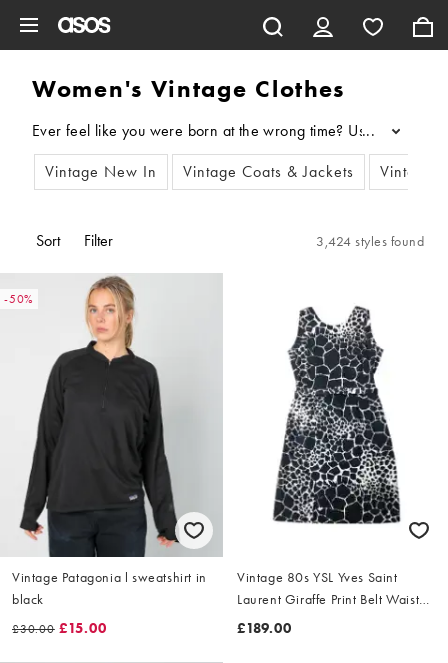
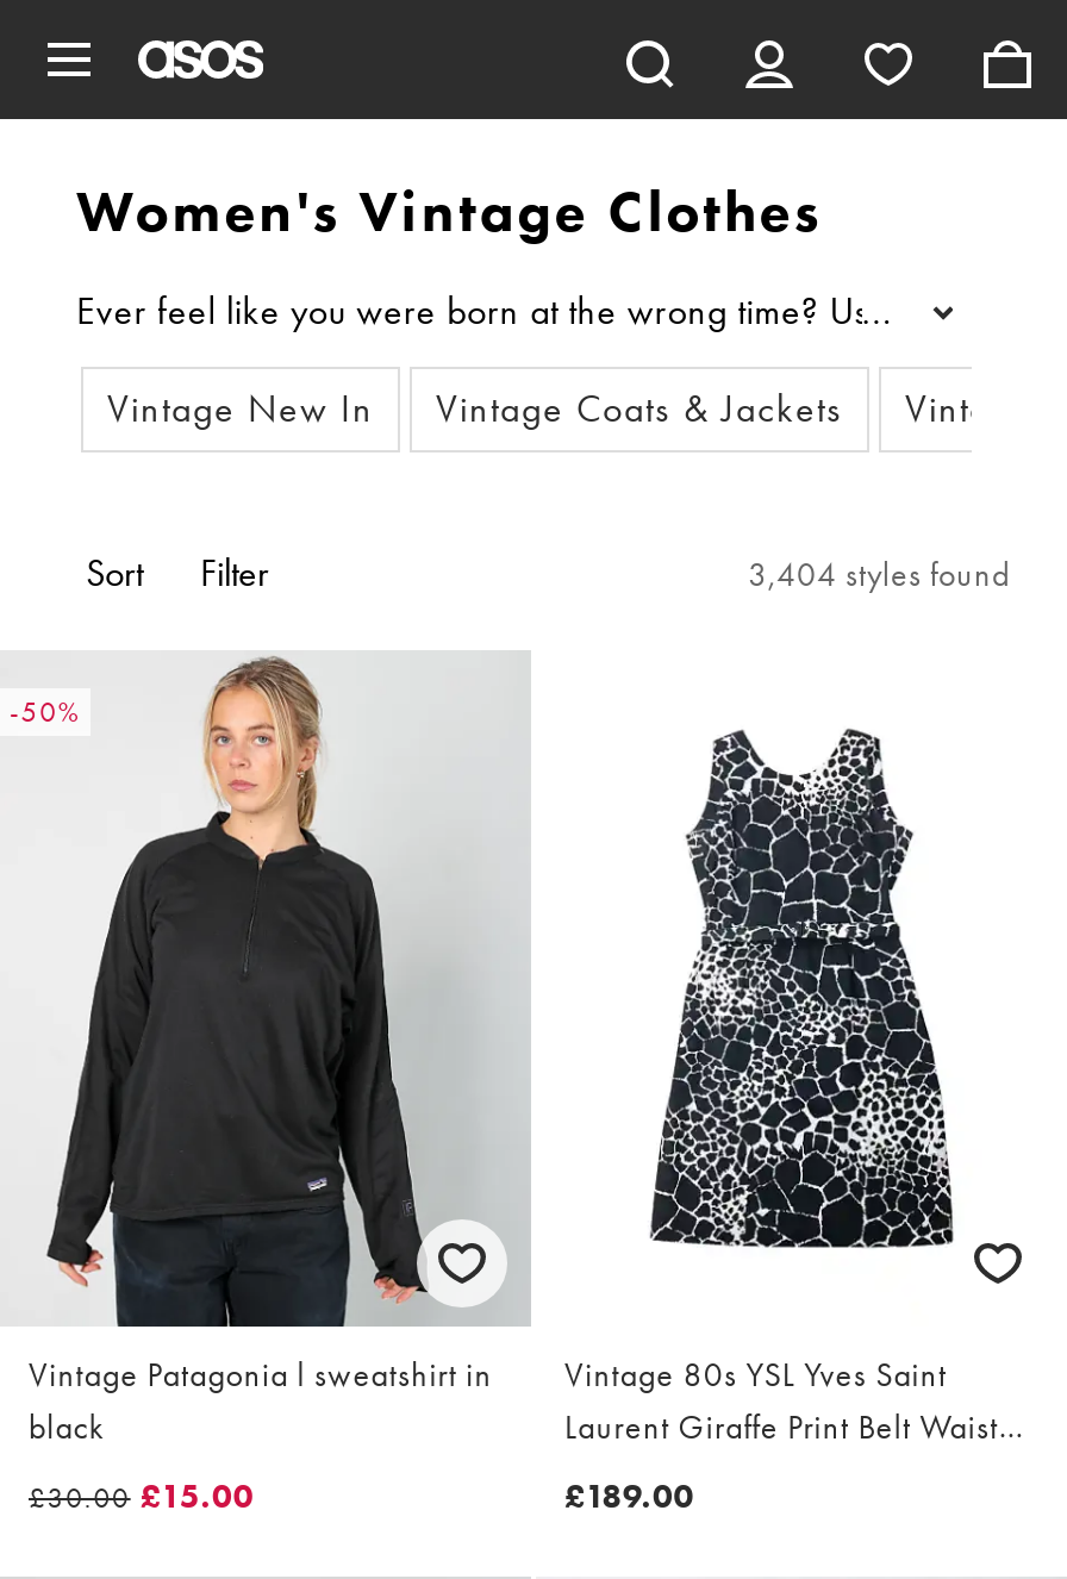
[316,232,424,250] 3,424 styles found -> [748,553,1010,595] 3,404 styles found

